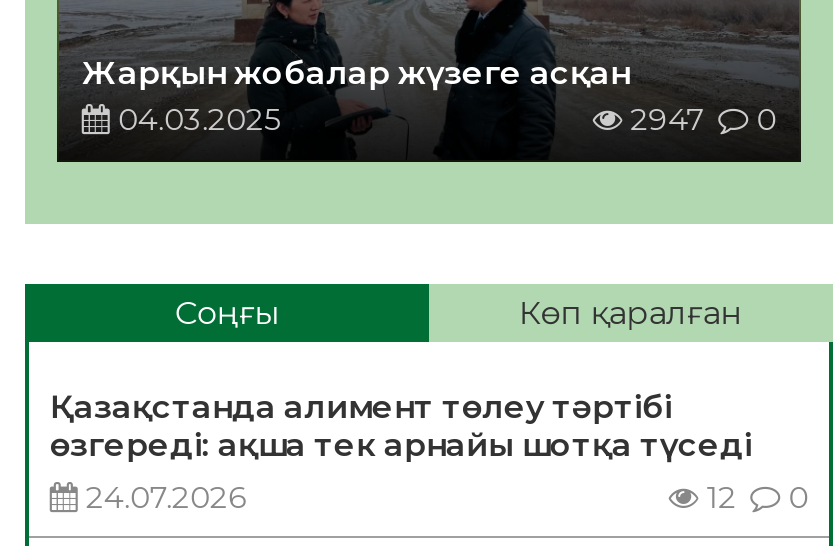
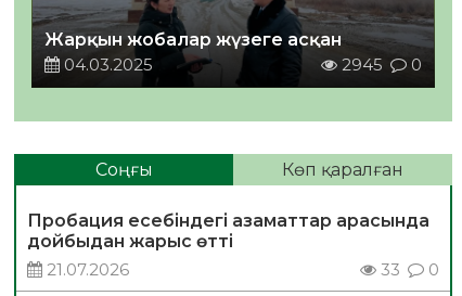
[622,101,776,139] 2947 0 -> [337,55,421,75] 2945 0
[50,389,752,517] Қазақстанда алимент төлеу тәртібі | өзгереді: ақша тек арнайы шотқа түседі | 24.07.2026 | 12 -> [28,211,430,280] Пробация есебіндегі азаматтар арасында | дойбыдан жарыс өтті | 21.07.2026 | 33

